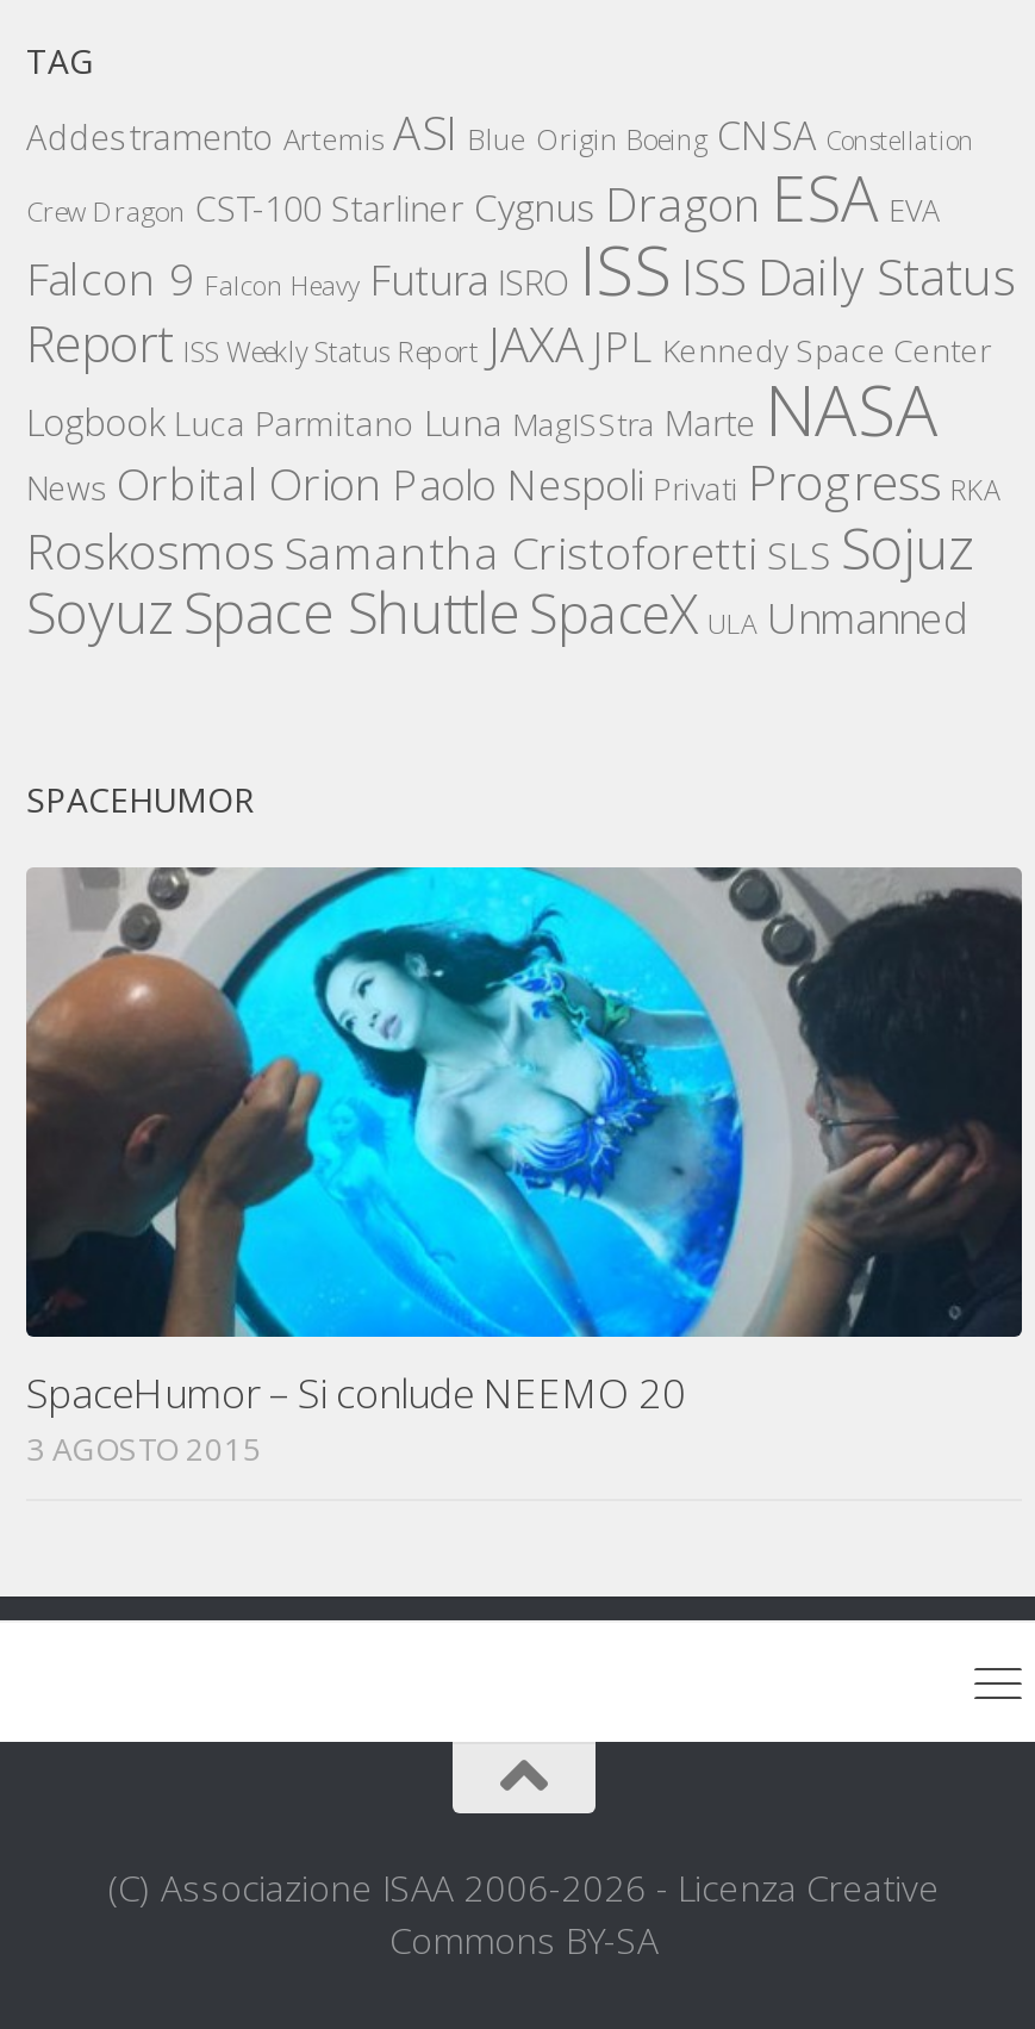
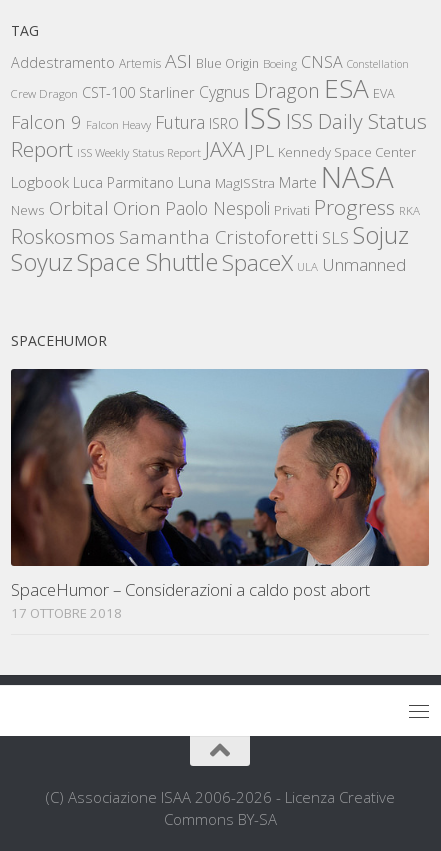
[24,866,1024,1470] [image] | SpaceHumor – Si conlude NEEMO 20 | 3 AGOSTO 2015 -> [10,368,430,622] [image] | SpaceHumor – Considerazioni a caldo post abort | 17 OTTOBRE 2018

